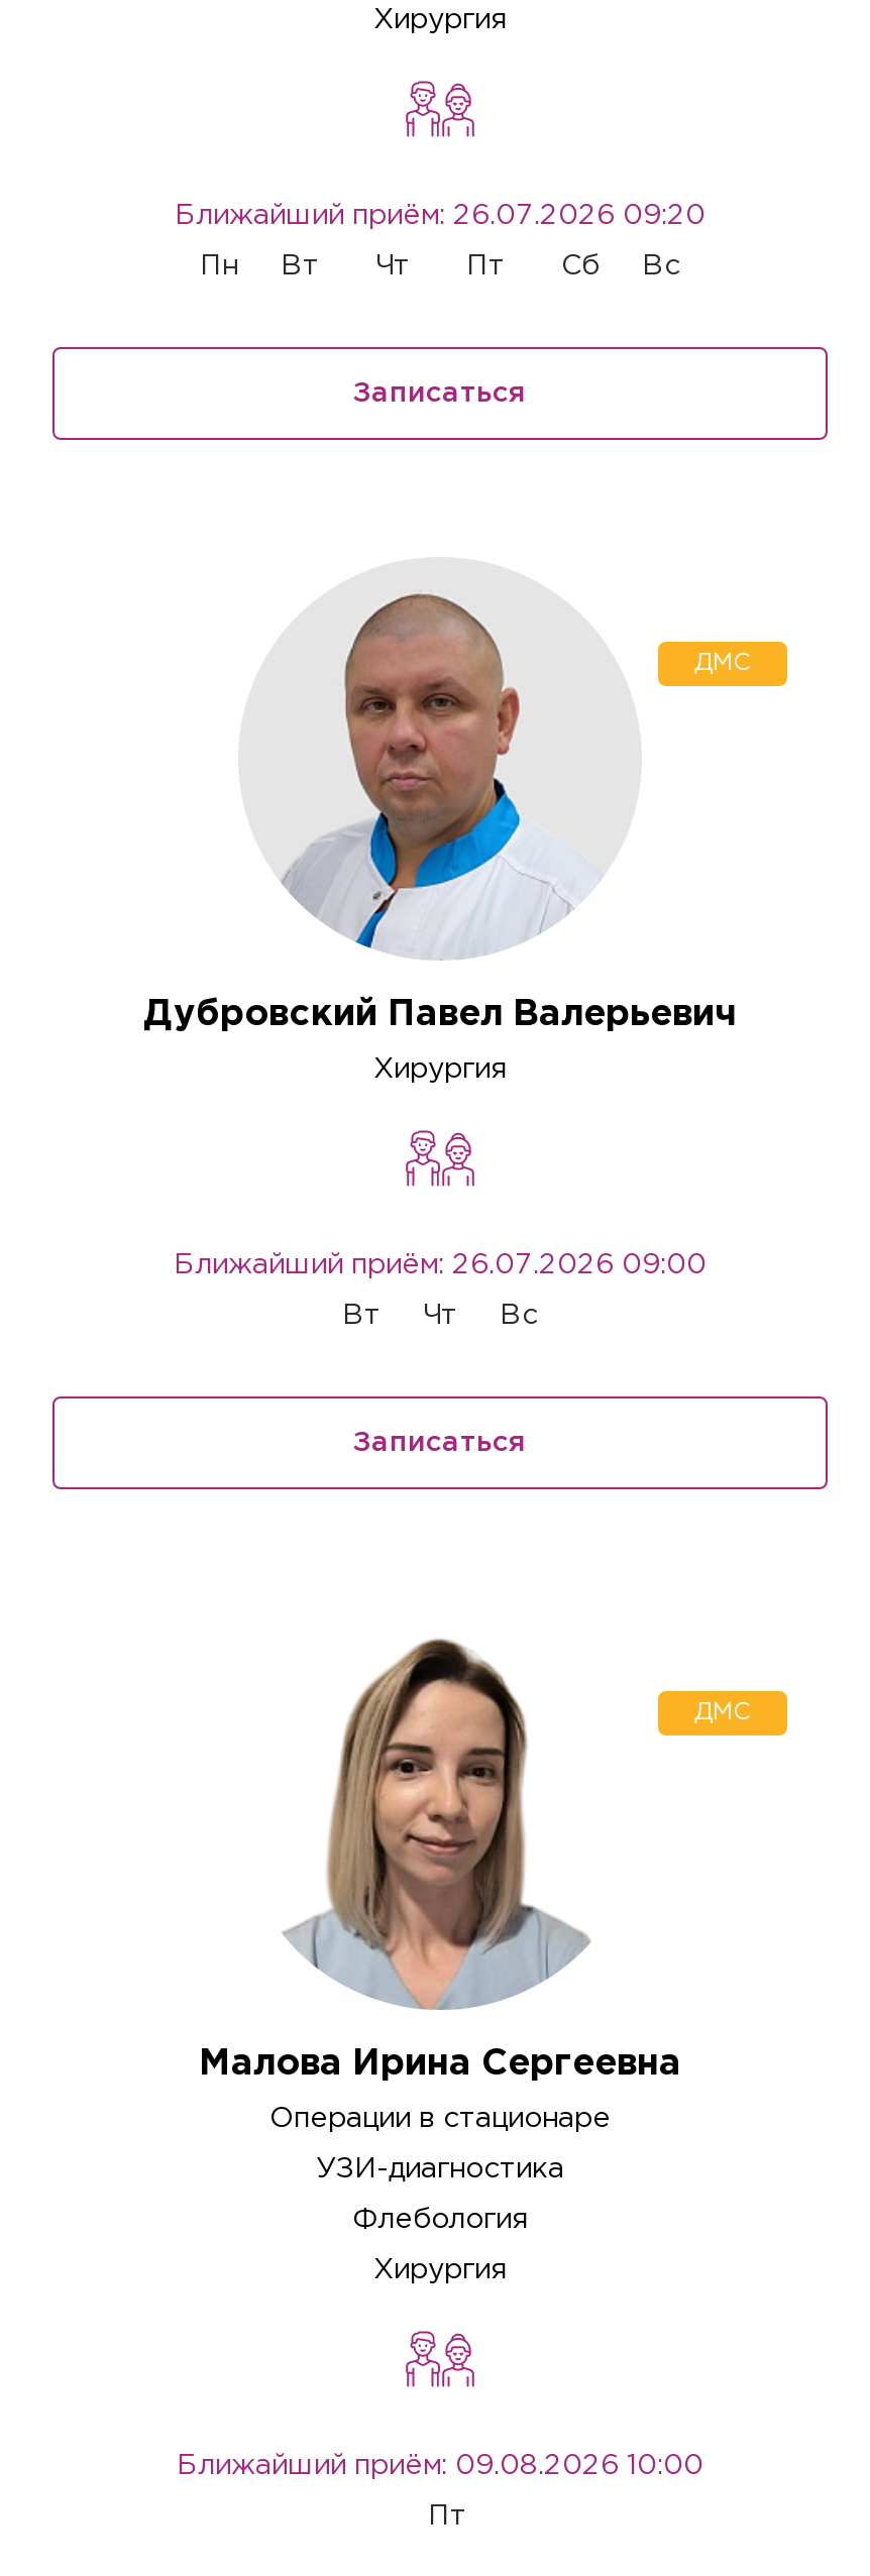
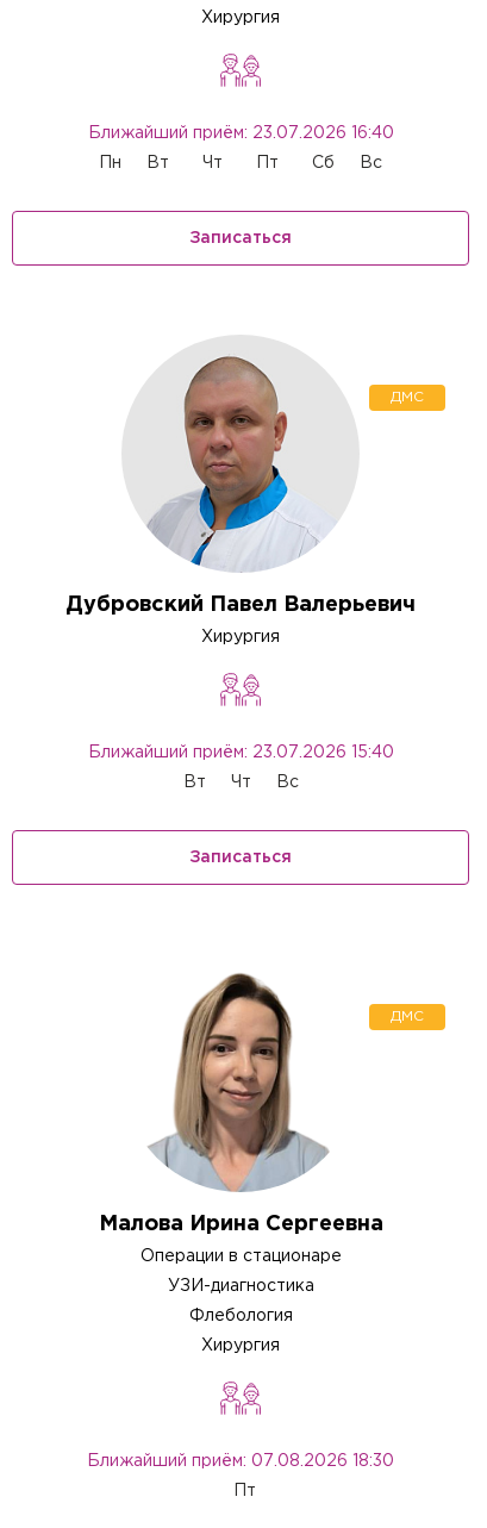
[175,205,705,229] Ближайший приём: 26.07.2026 09:20 -> [88,127,394,141] Ближайший приём: 23.07.2026 16:40
[174,1254,706,1278] Ближайший приём: 26.07.2026 09:00 -> [88,746,394,760] Ближайший приём: 23.07.2026 15:40
[177,2455,703,2479] Ближайший приём: 09.08.2026 10:00 -> [87,1455,394,1469] Ближайший приём: 07.08.2026 18:30

